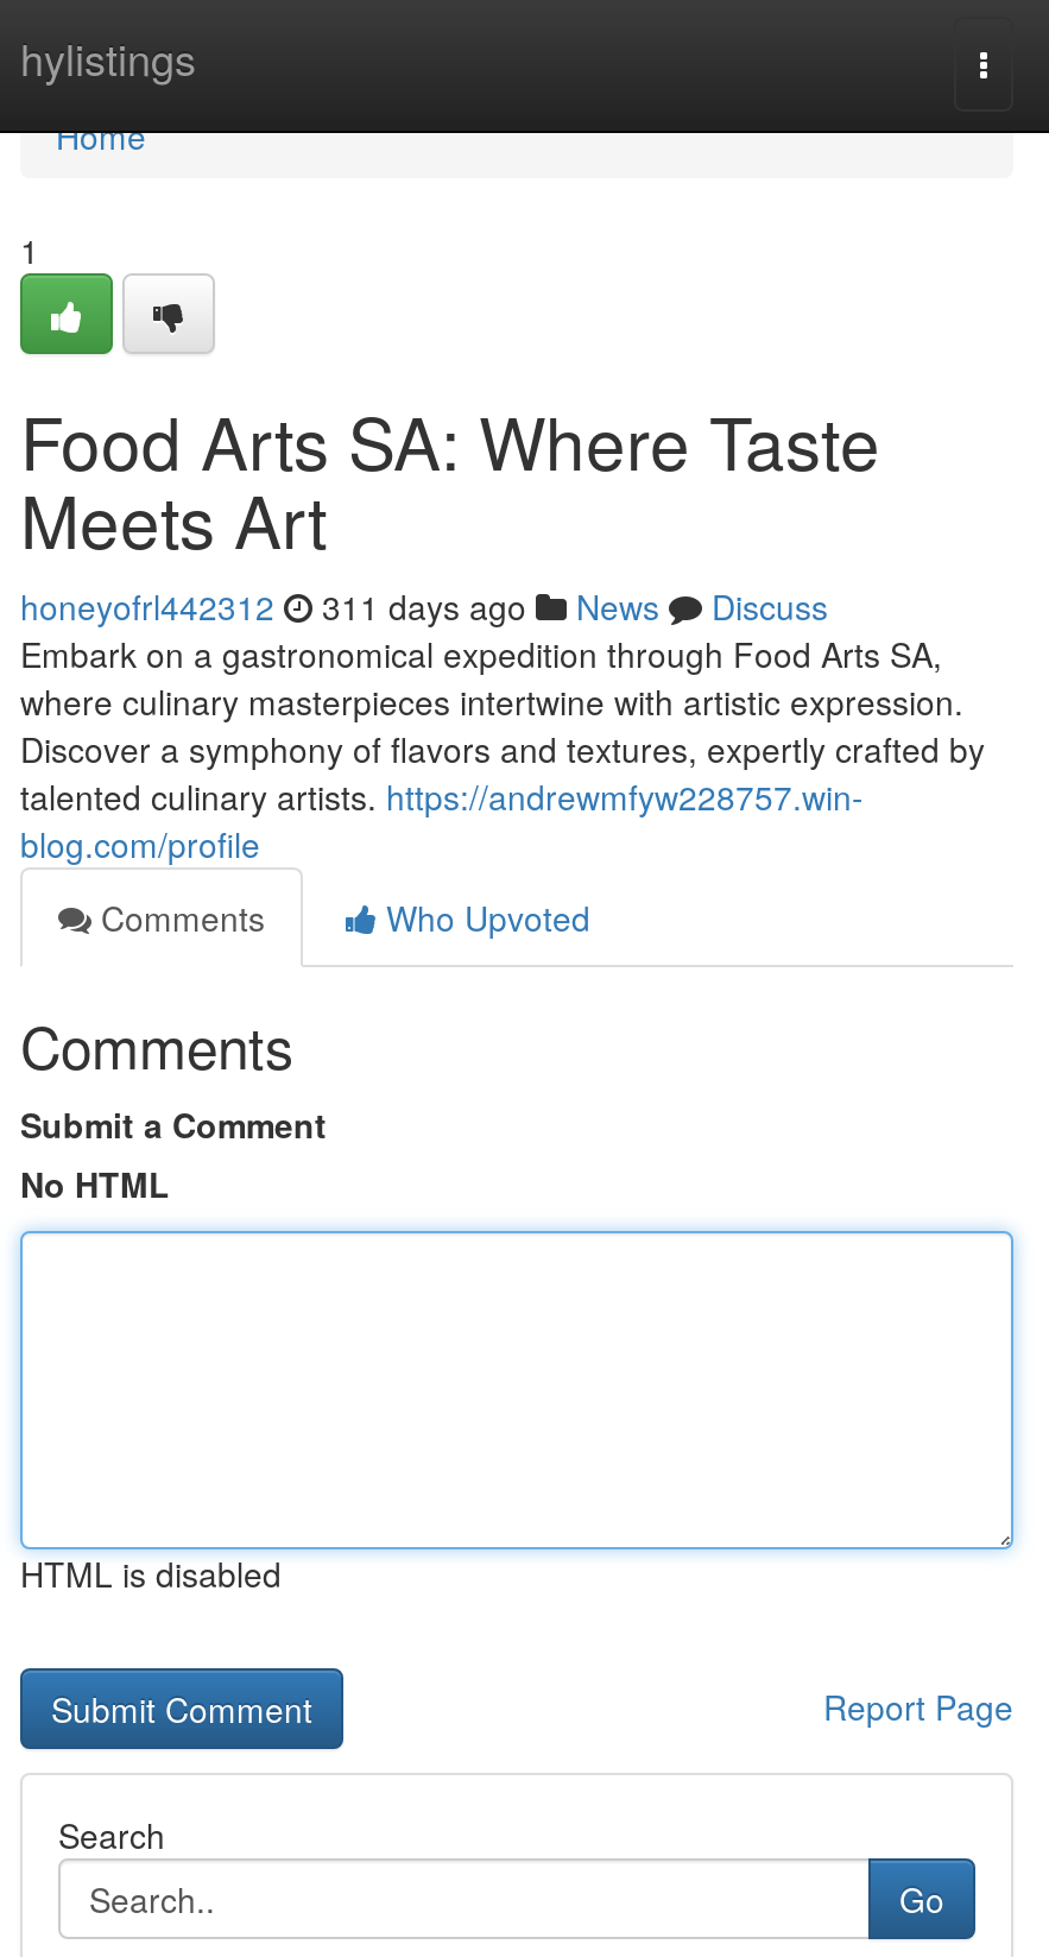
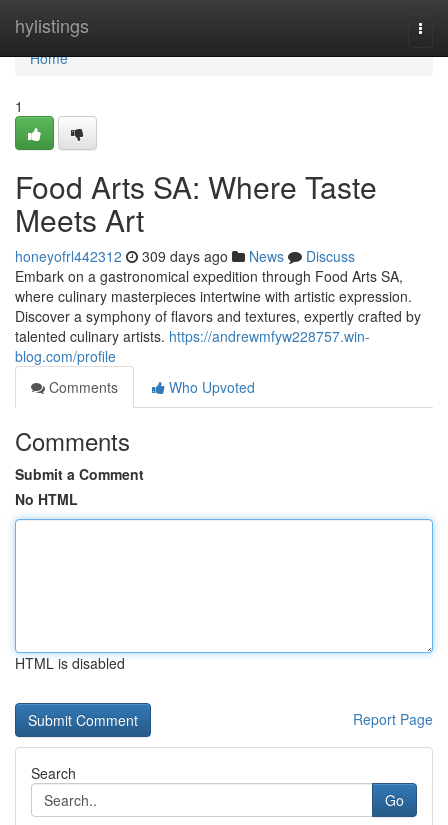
[20,582,828,630] honeyofrl442312 311 days ago News Discuss -> [15,246,355,266] honeyofrl442312 309 days ago News Discuss

